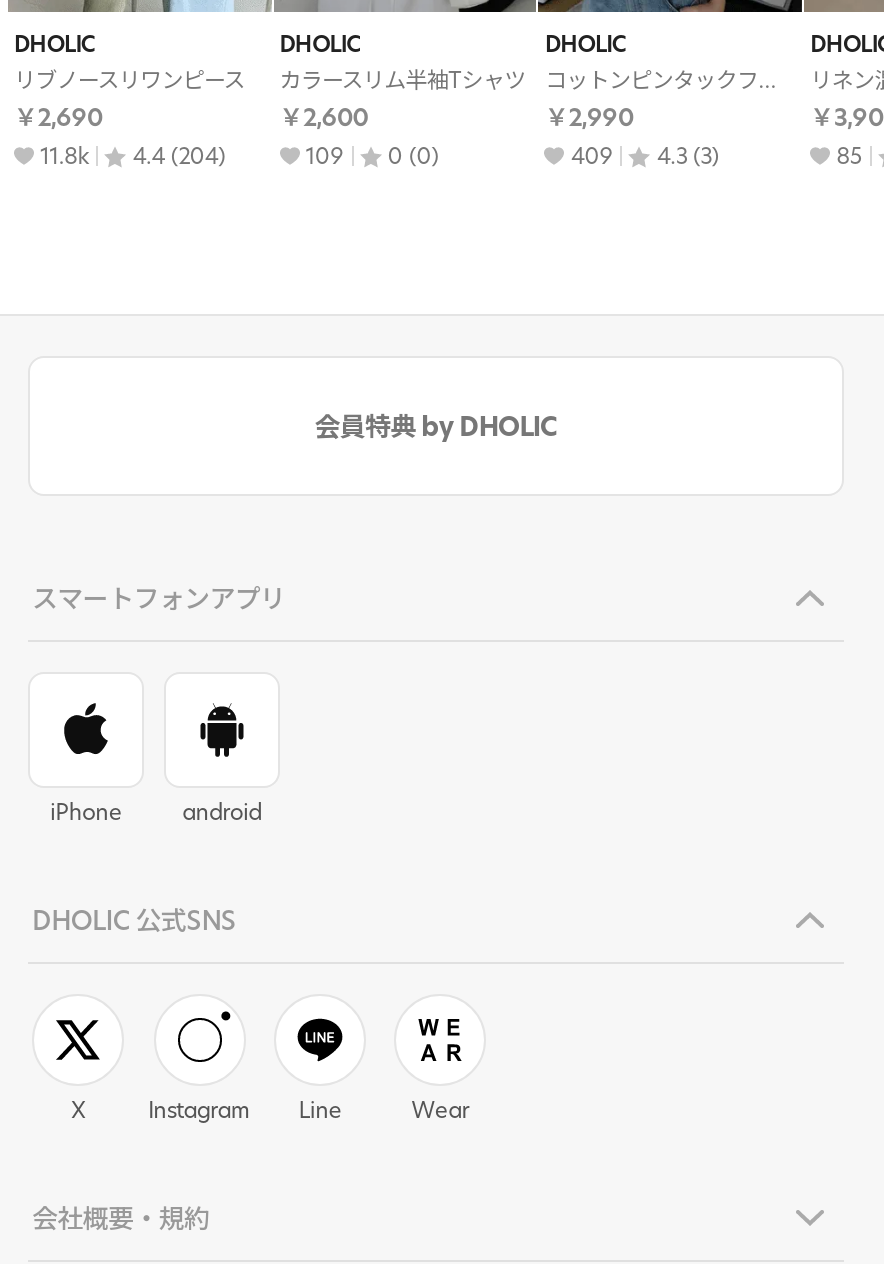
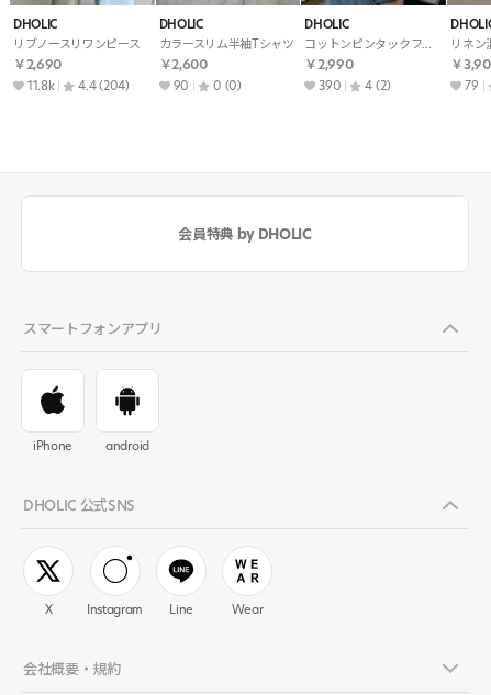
[305,139,439,171] 109 0 (0) -> [173,76,241,94] 90 0 (0)
[571,139,613,171] 409 -> [319,76,341,94] 390
[657,139,719,171] 4.3 (3) -> [365,76,390,94] 4 (2)
[836,139,861,171] 85 -> [465,76,478,94] 79

